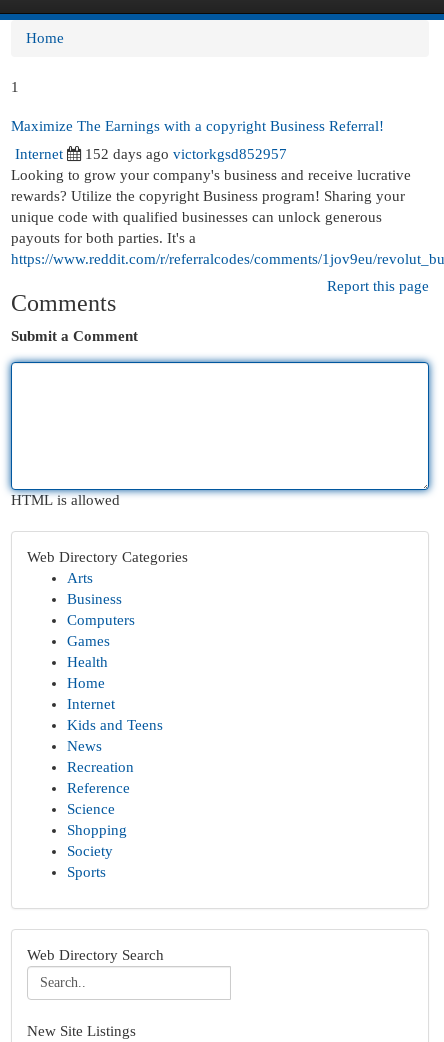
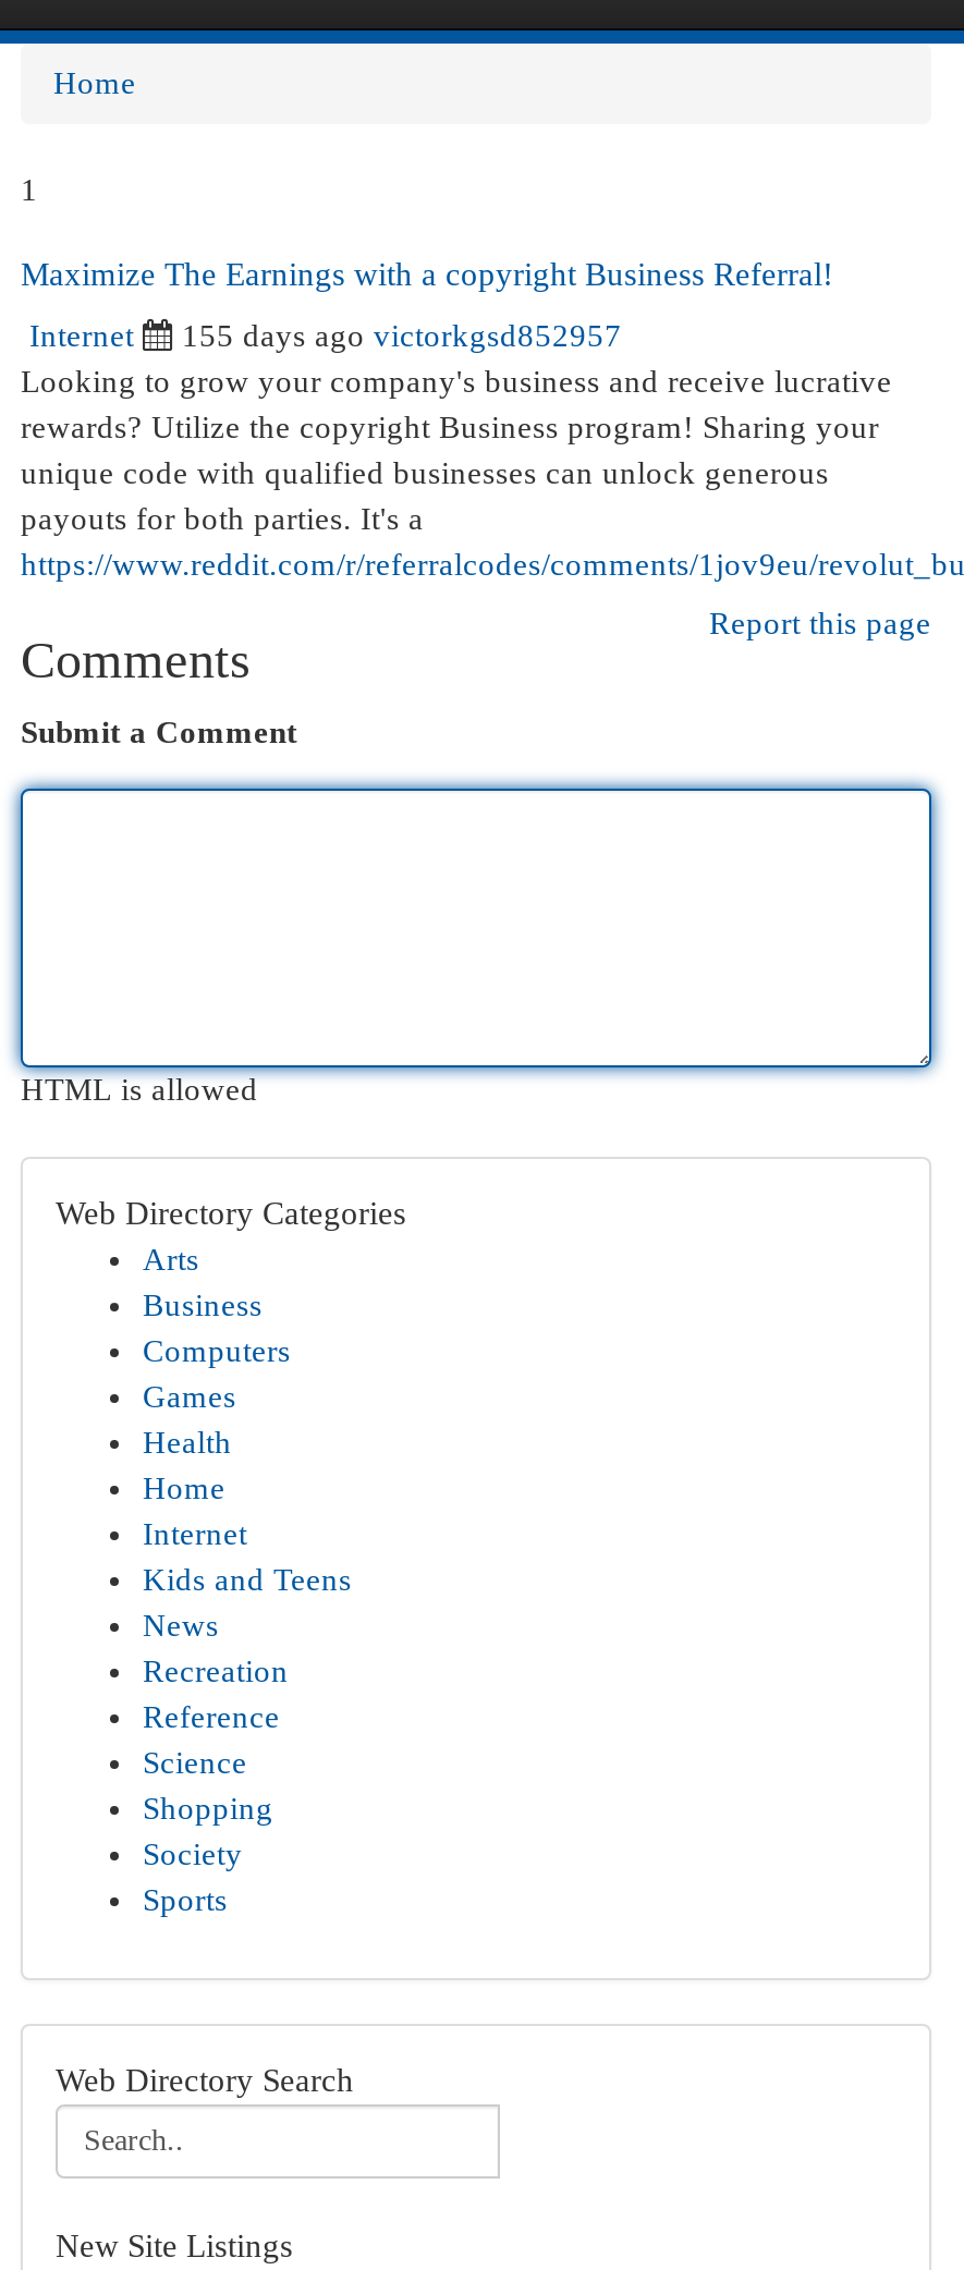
[85,146,287,162] 152 days ago victorkgsd852957 -> [182,318,622,353] 155 days ago victorkgsd852957

